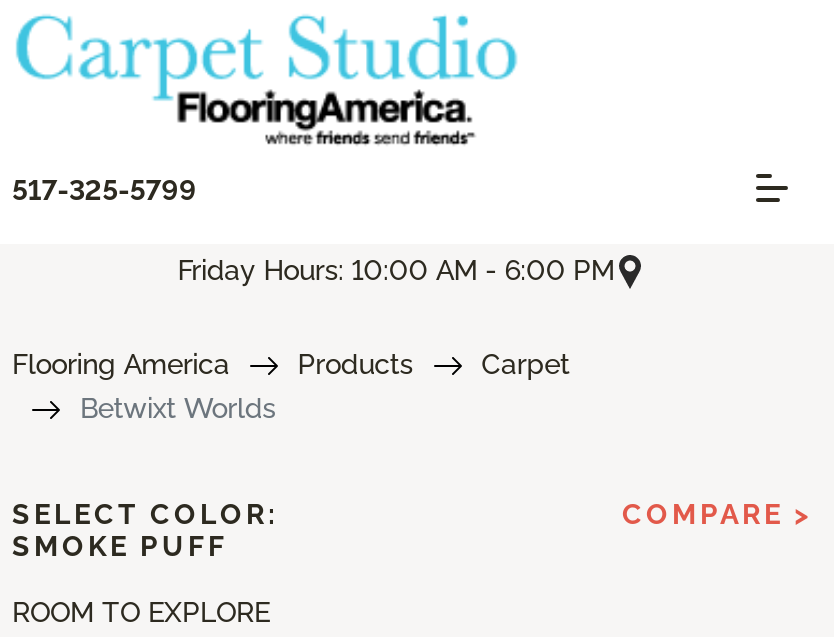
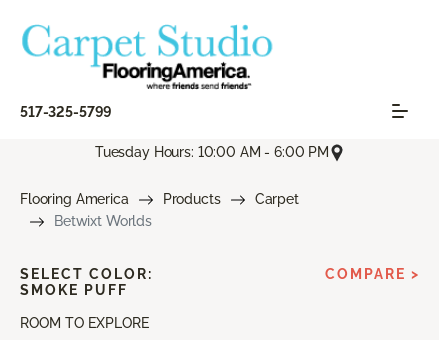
[177,255,615,287] Friday Hours: 10:00 AM - 6:00 PM -> [95,144,329,160] Tuesday Hours: 10:00 AM - 6:00 PM

